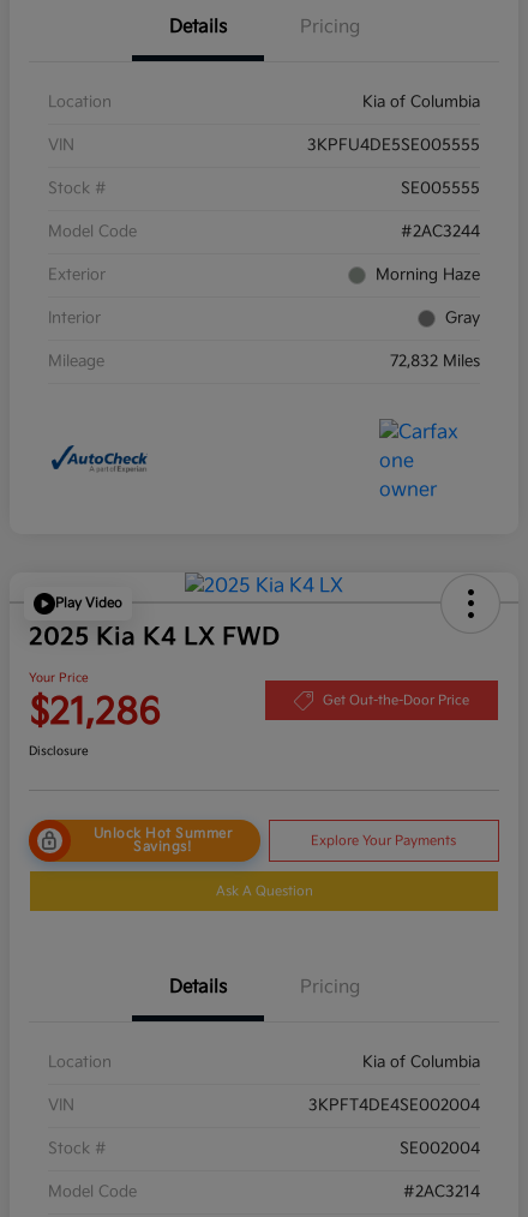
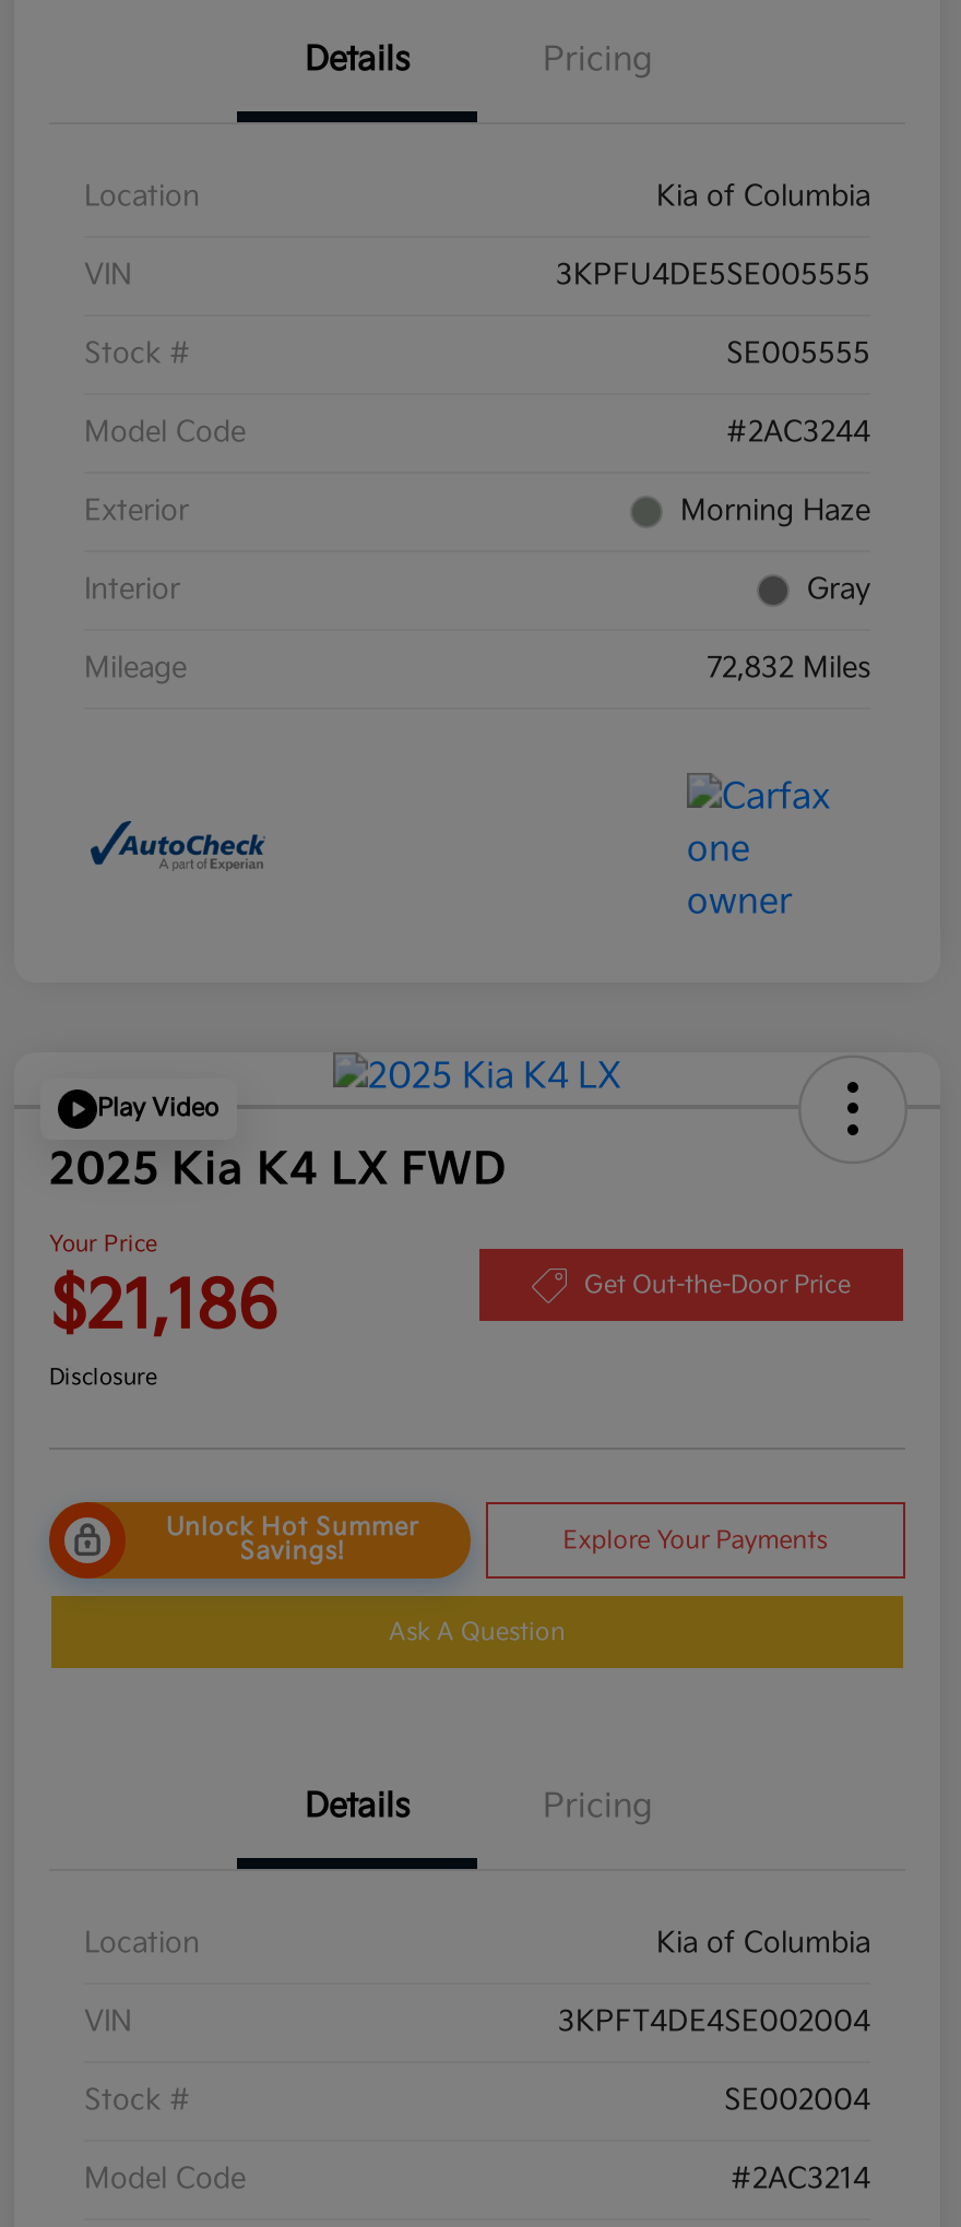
[29,691,161,734] $21,286 -> [49,1268,278,1347] $21,186

